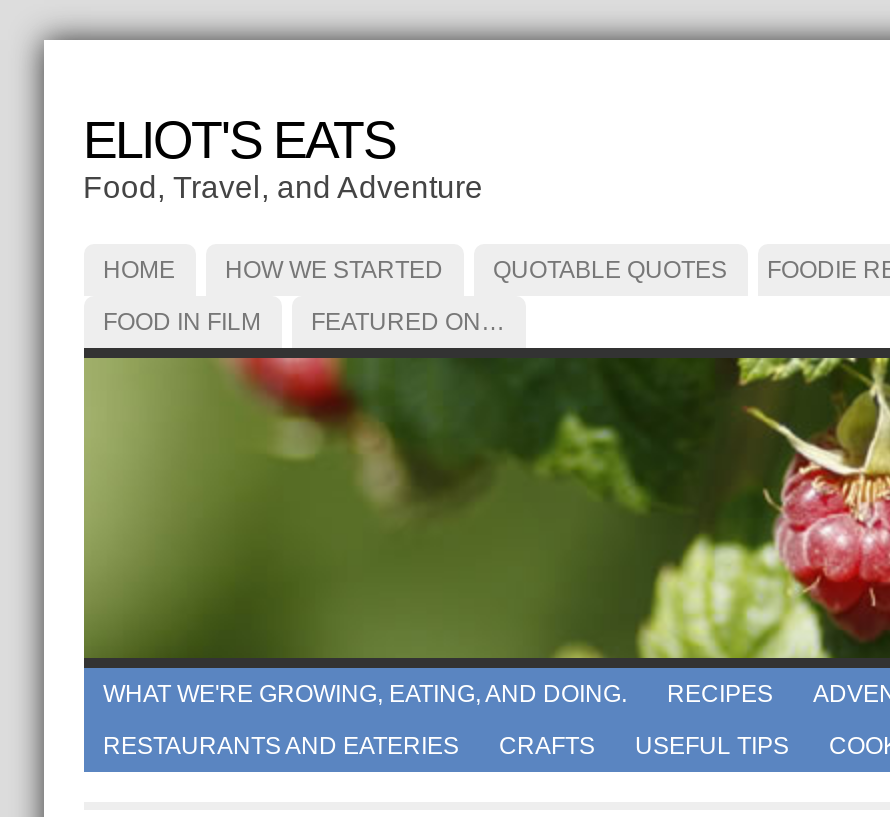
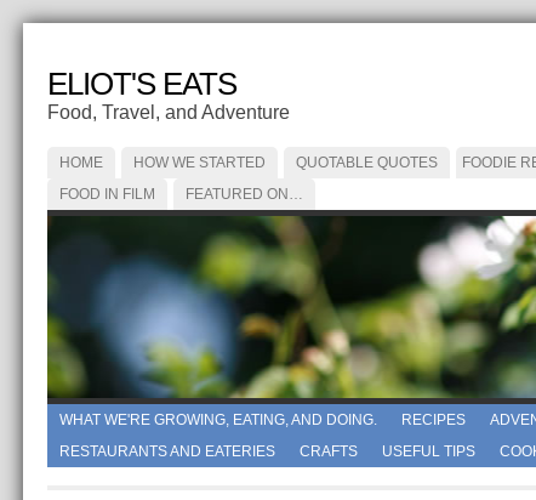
[82,356,884,660] [image] -> [46,215,532,399] [image]

